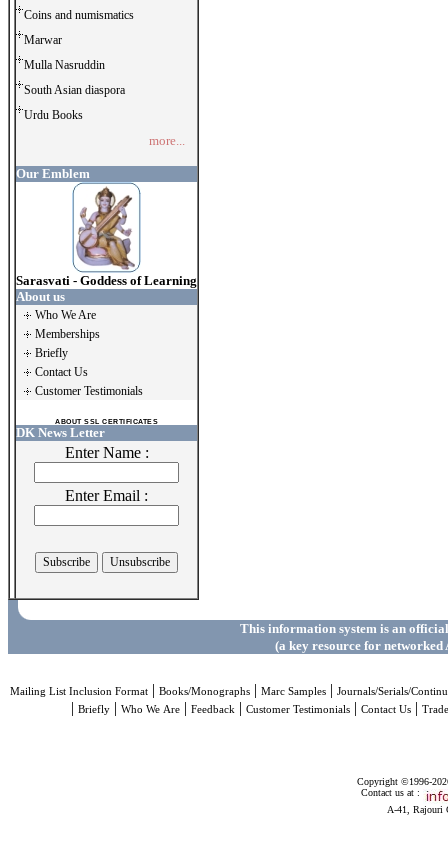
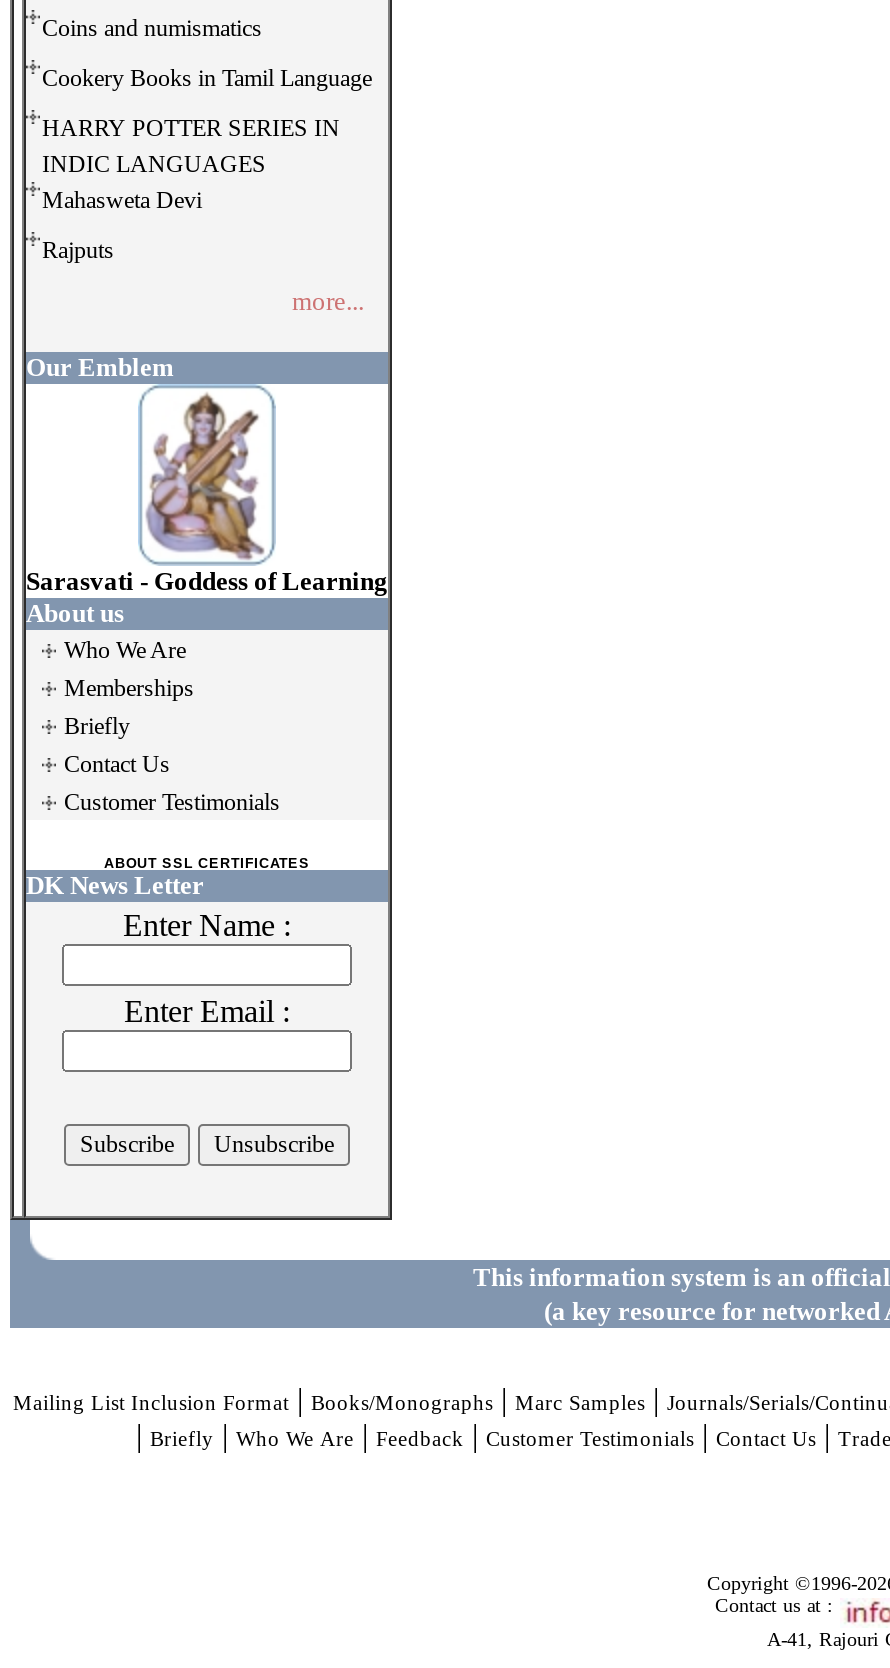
[24,33,125,122] Marwar | Mulla Nasruddin | South Asian diaspora | Urdu Books -> [42,64,372,264] Cookery Books in Tamil Language | HARRY POTTER SERIES IN | INDIC LANGUAGES | Mahasweta Devi | Rajputs

